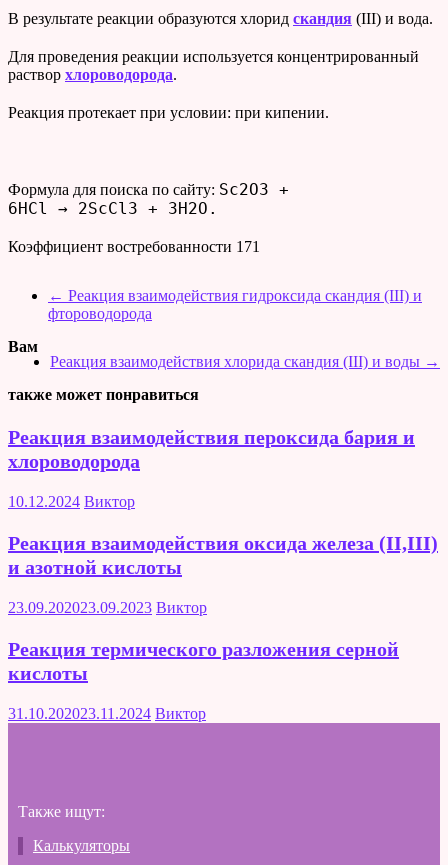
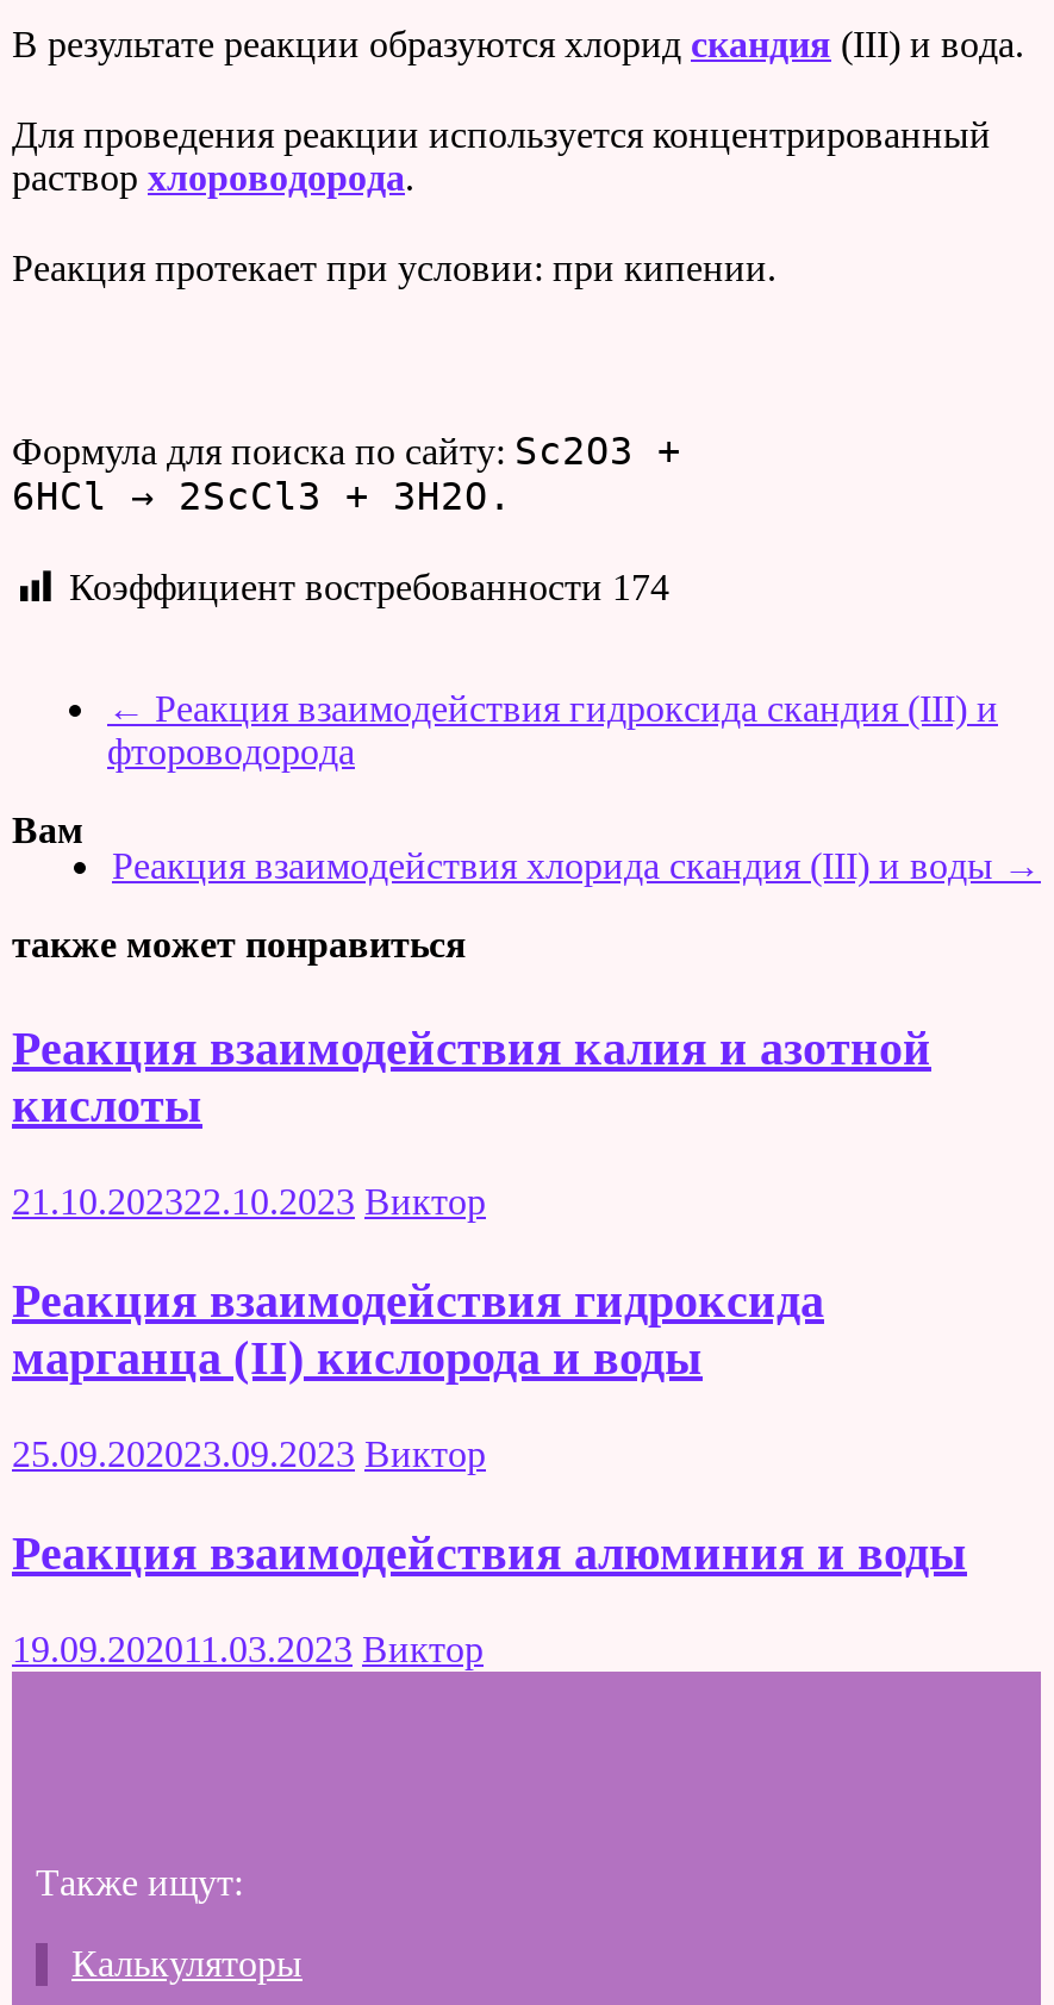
[8,238,260,255] Коэффициент востребованности 171 -> [69,566,669,607] Коэффициент востребованности 174
[8,426,438,660] Реакция взаимодействия пероксида бария и | хлороводорода | 10.12.2024 Виктор | Реакция взаимодействия оксида железа (II,III) | и азотной кислоты | 23.09.202023.09.2023 Виктор | Реакция термического разложения серной -> [12,1020,931,1073] Реакция взаимодействия калия и азотной
moved [8,662,88,684] -> [12,1078,202,1130]: кислоты
[8,705,206,722] 31.10.202023.11.2024 Виктор -> [12,1180,967,1668] 21.10.202322.10.2023 Виктор | Реакция взаимодействия гидроксида | марганца (II) кислорода и воды | 25.09.202023.09.2023 Виктор | Реакция взаимодействия алюминия и воды | 19.09.202011.03.2023 Виктор

